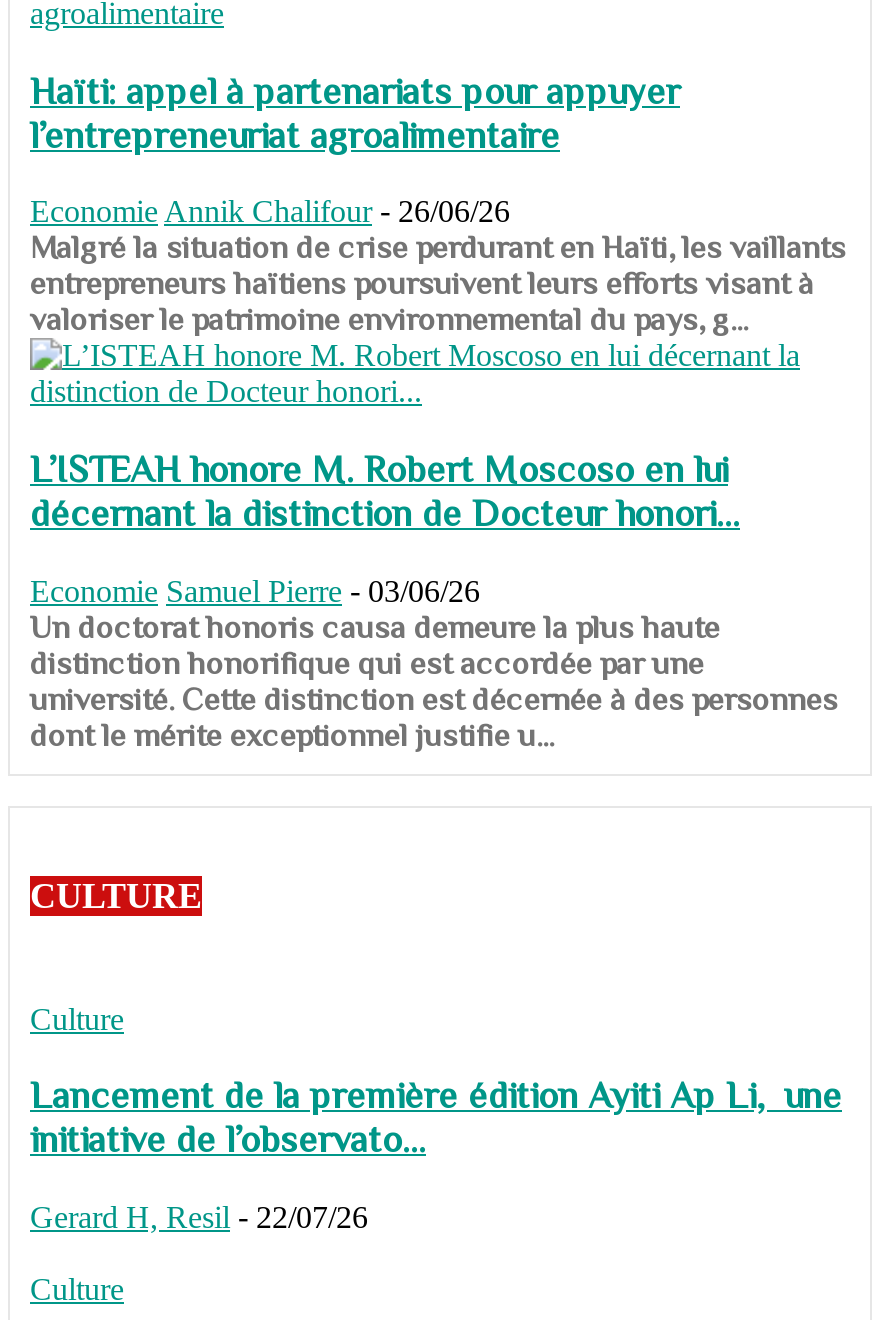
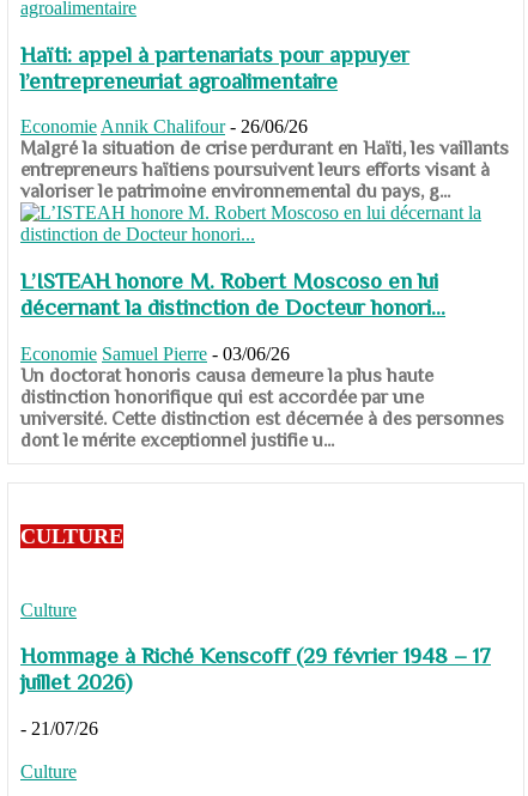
[30,1075,842,1161] Lancement de la première édition Ayiti Ap Li, une | initiative de l’observato... -> [20,643,491,695] Hommage à Riché Kenscoff (29 février 1948 – 17 | juillet 2026)
[30,1200,368,1234] Gerard H, Resil - 22/07/26 -> [20,718,98,739] - 21/07/26

